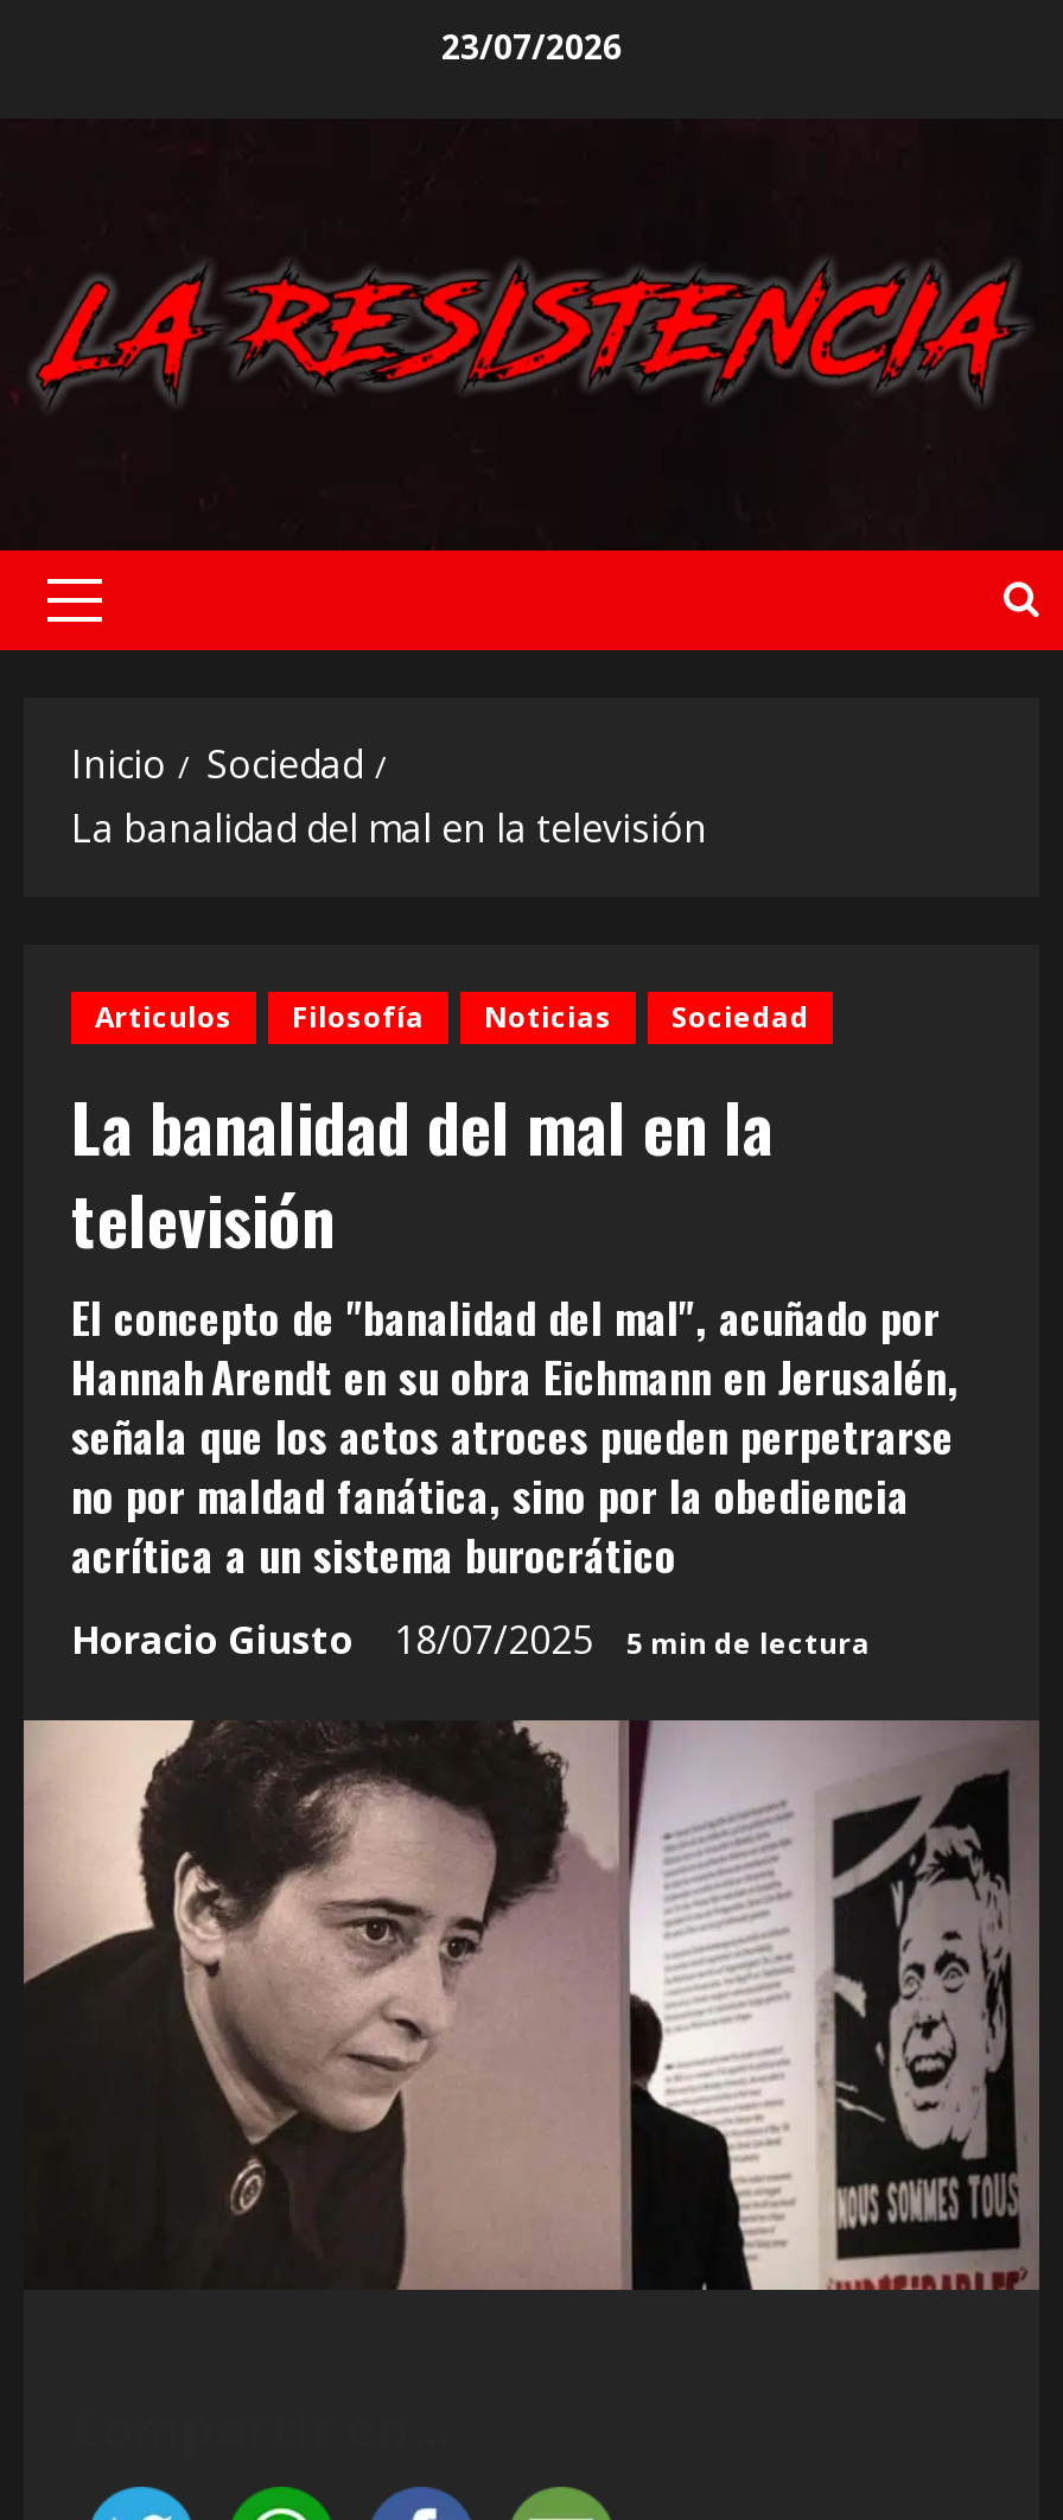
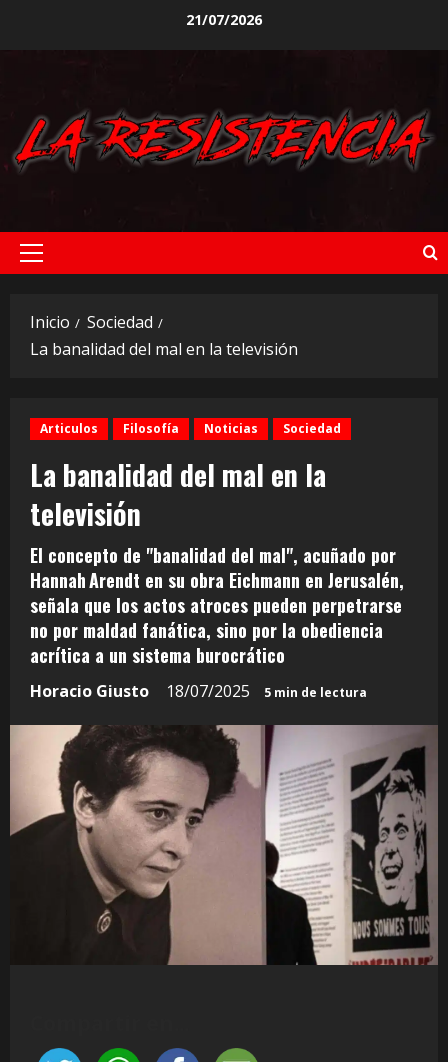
[441,23,622,68] 23/07/2026 -> [186,10,262,29] 21/07/2026

